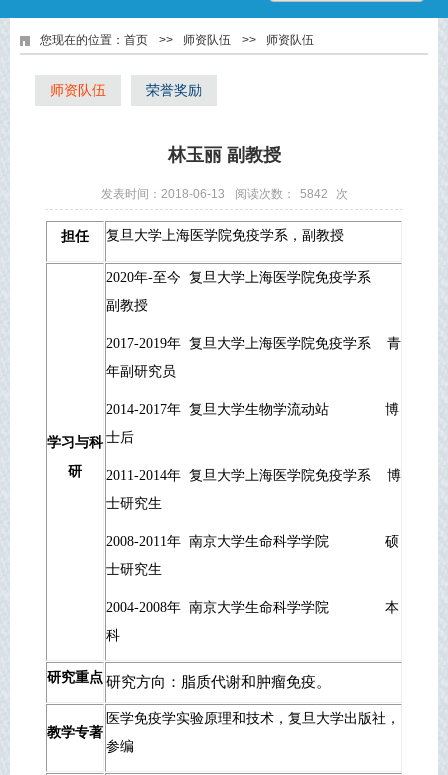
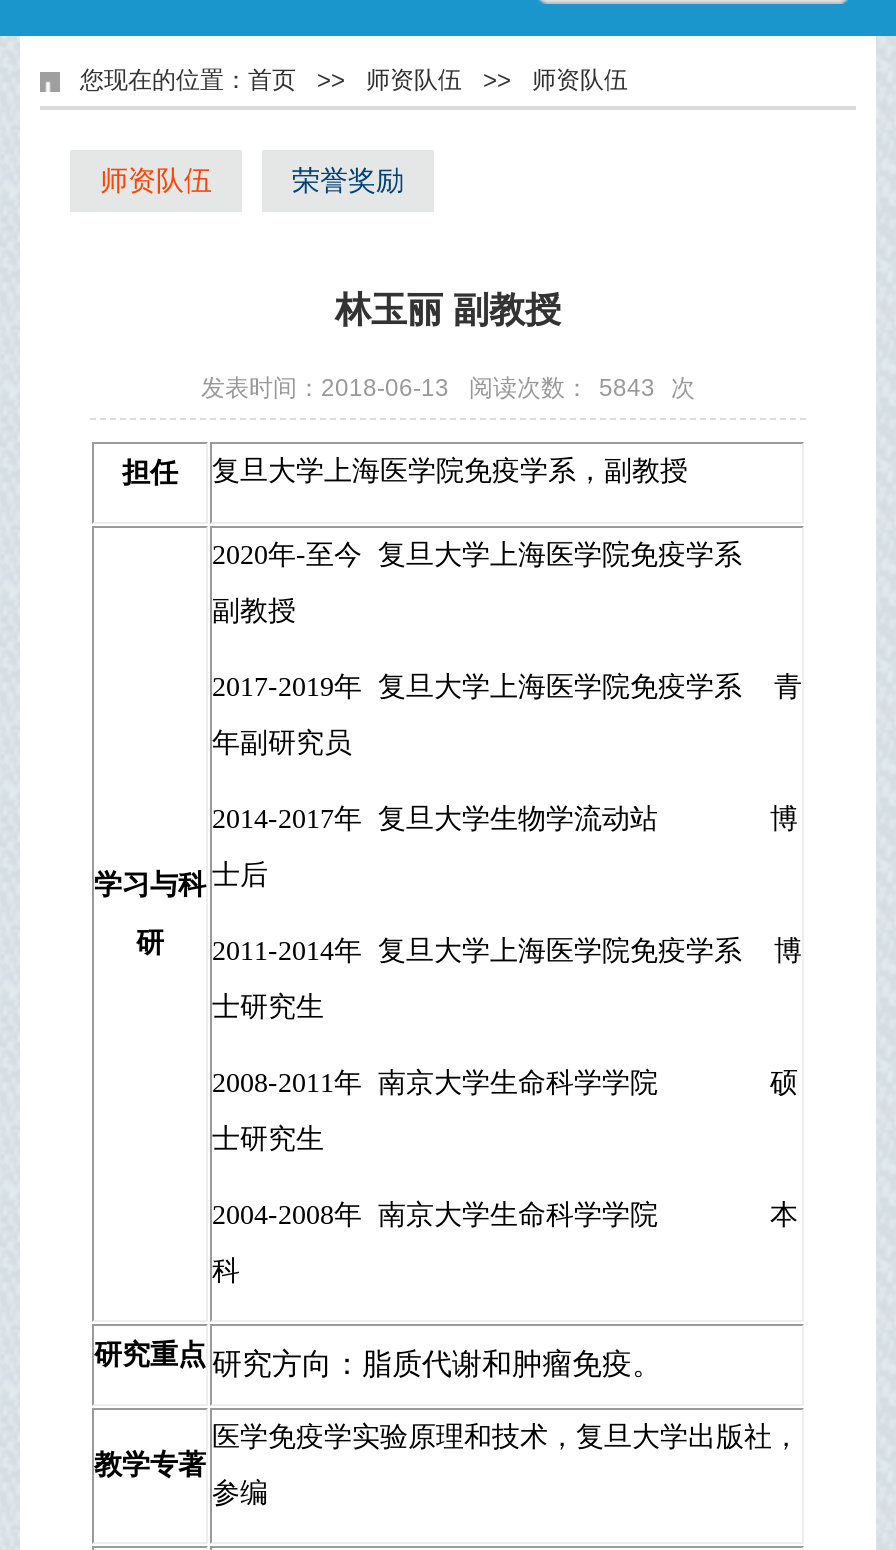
[100,187,347,201] 发表时间：2018-06-13 阅读次数： 5842 次 -> [201,374,695,402] 发表时间：2018-06-13 阅读次数： 5843 次

